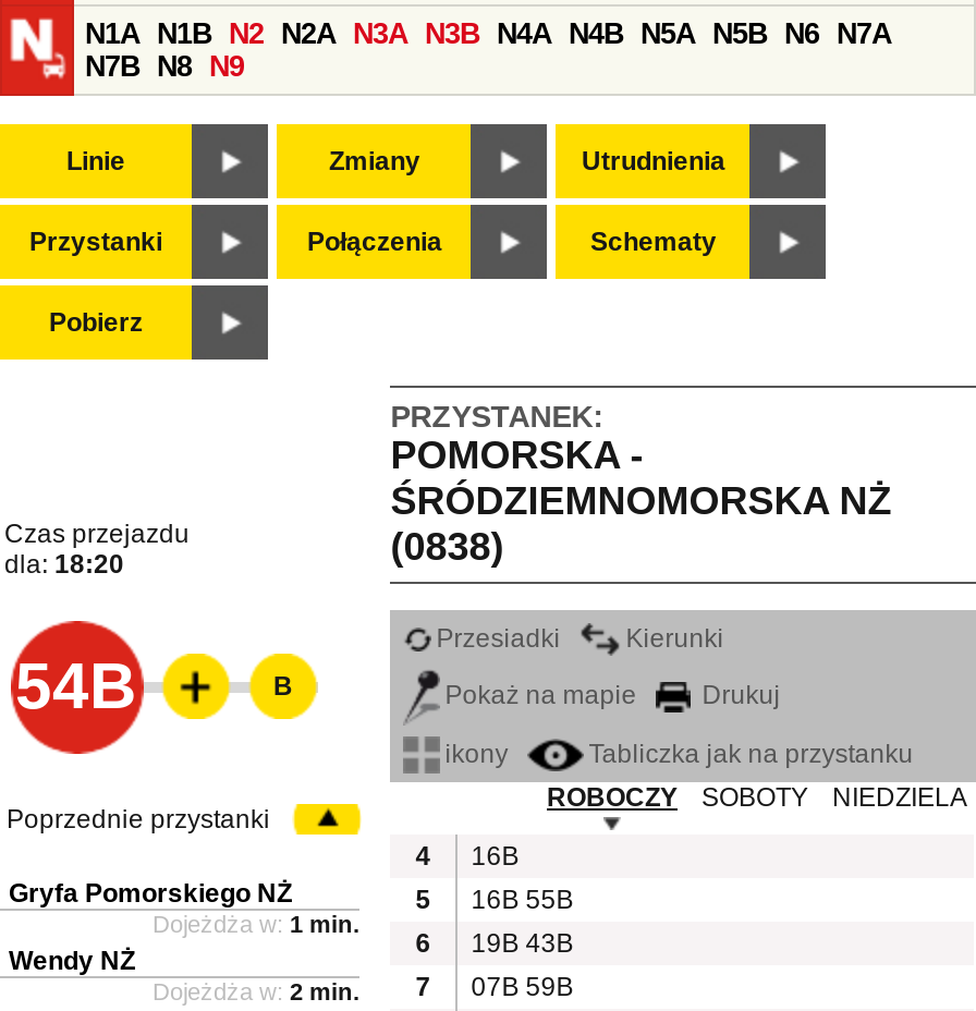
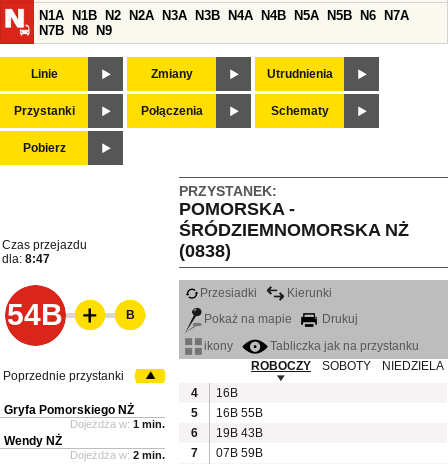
[4,549,124,580] dla: 18:20 -> [2,252,50,266] dla: 8:47

